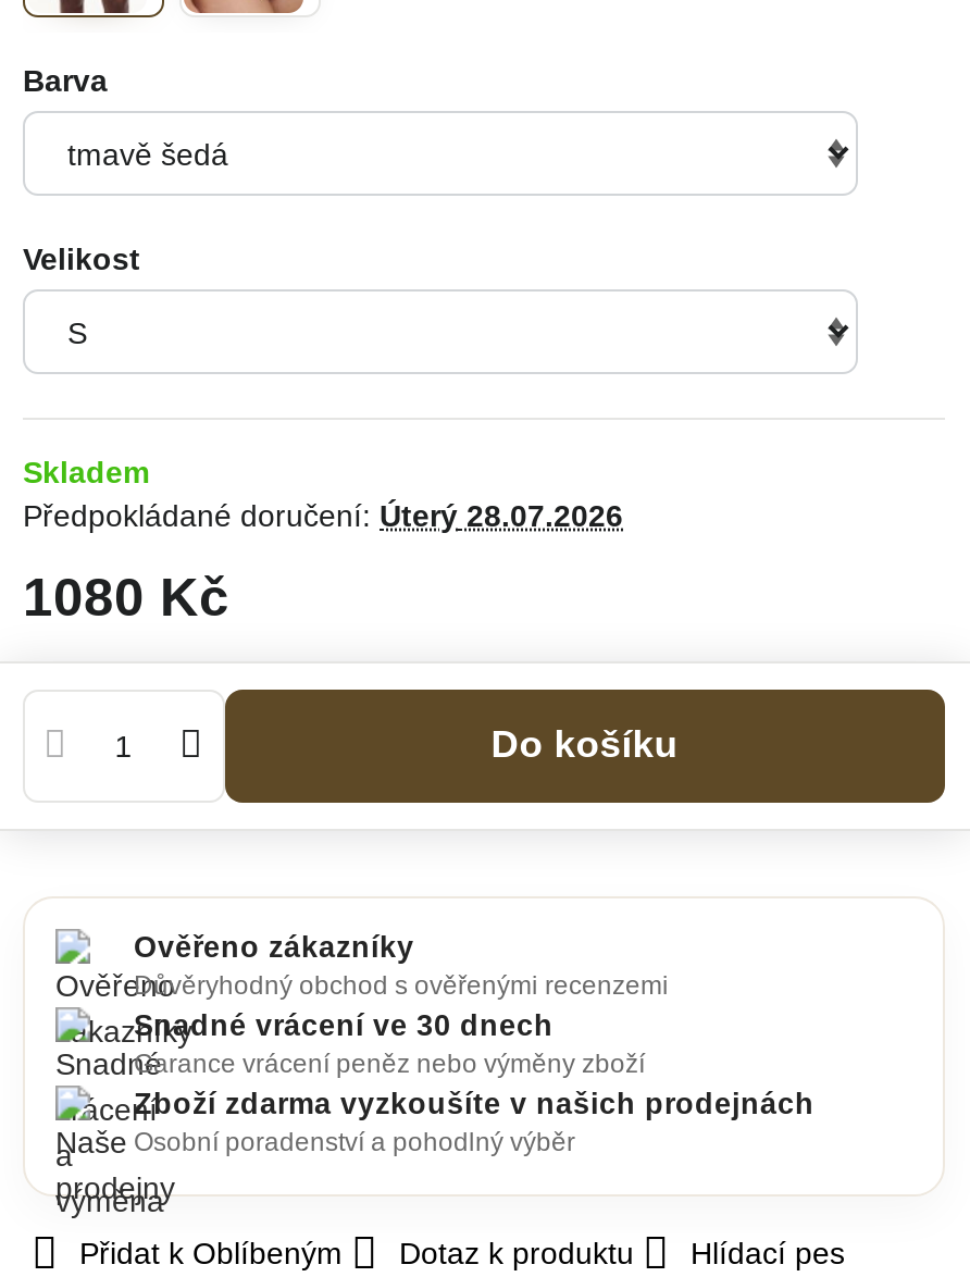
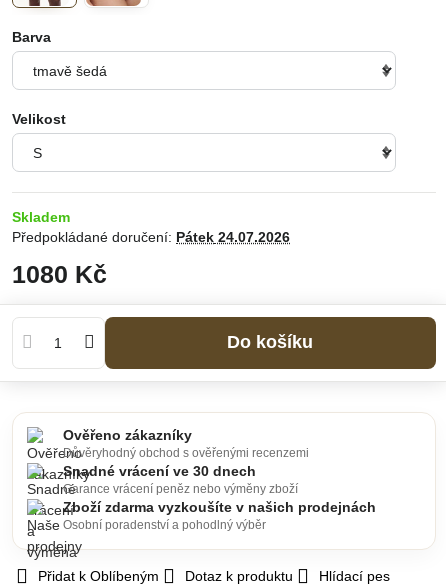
[23,498,623,533] Předpokládané doručení: Úterý 28.07.2026 -> [12,229,290,245] Předpokládané doručení: Pátek 24.07.2026

